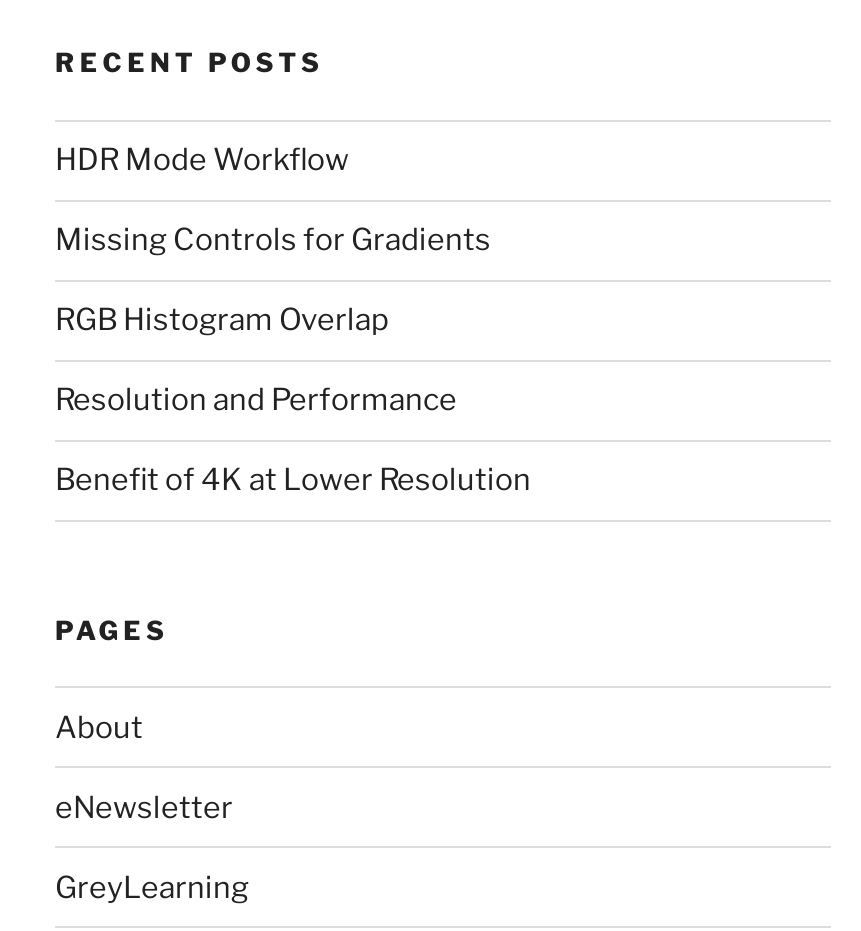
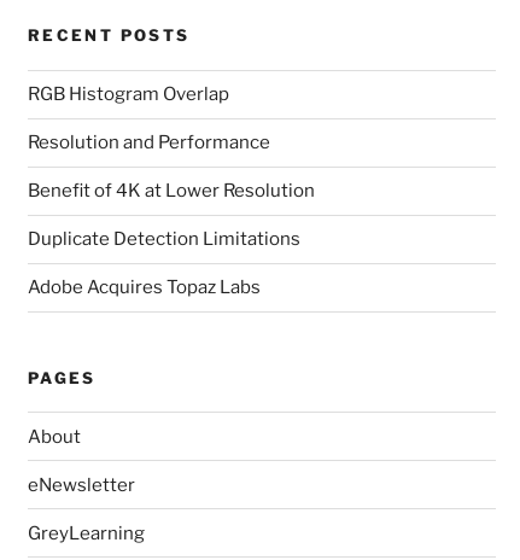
[55,142,491,258] HDR Mode Workflow | Missing Controls for Gradients -> none
moved [55,302,531,498] -> [28,84,315,202]: RGB Histogram Overlap | Resolution and Performance | Benefit of 4K at Lower Resolution
none -> [28,228,300,298] Duplicate Detection Limitations | Adobe Acquires Topaz Labs

